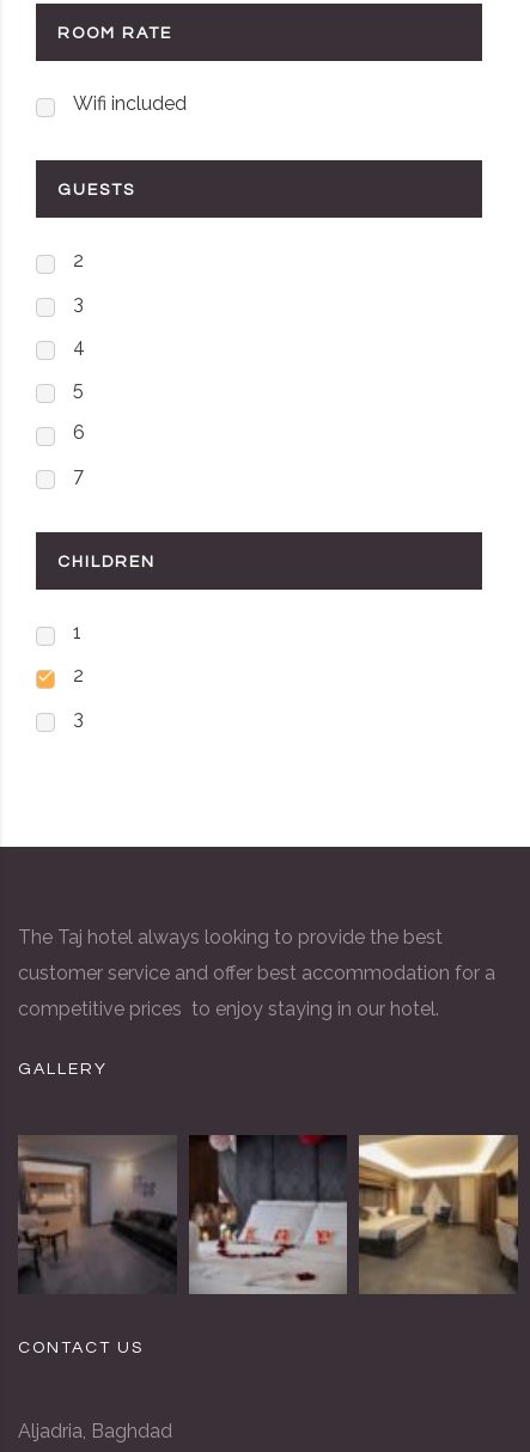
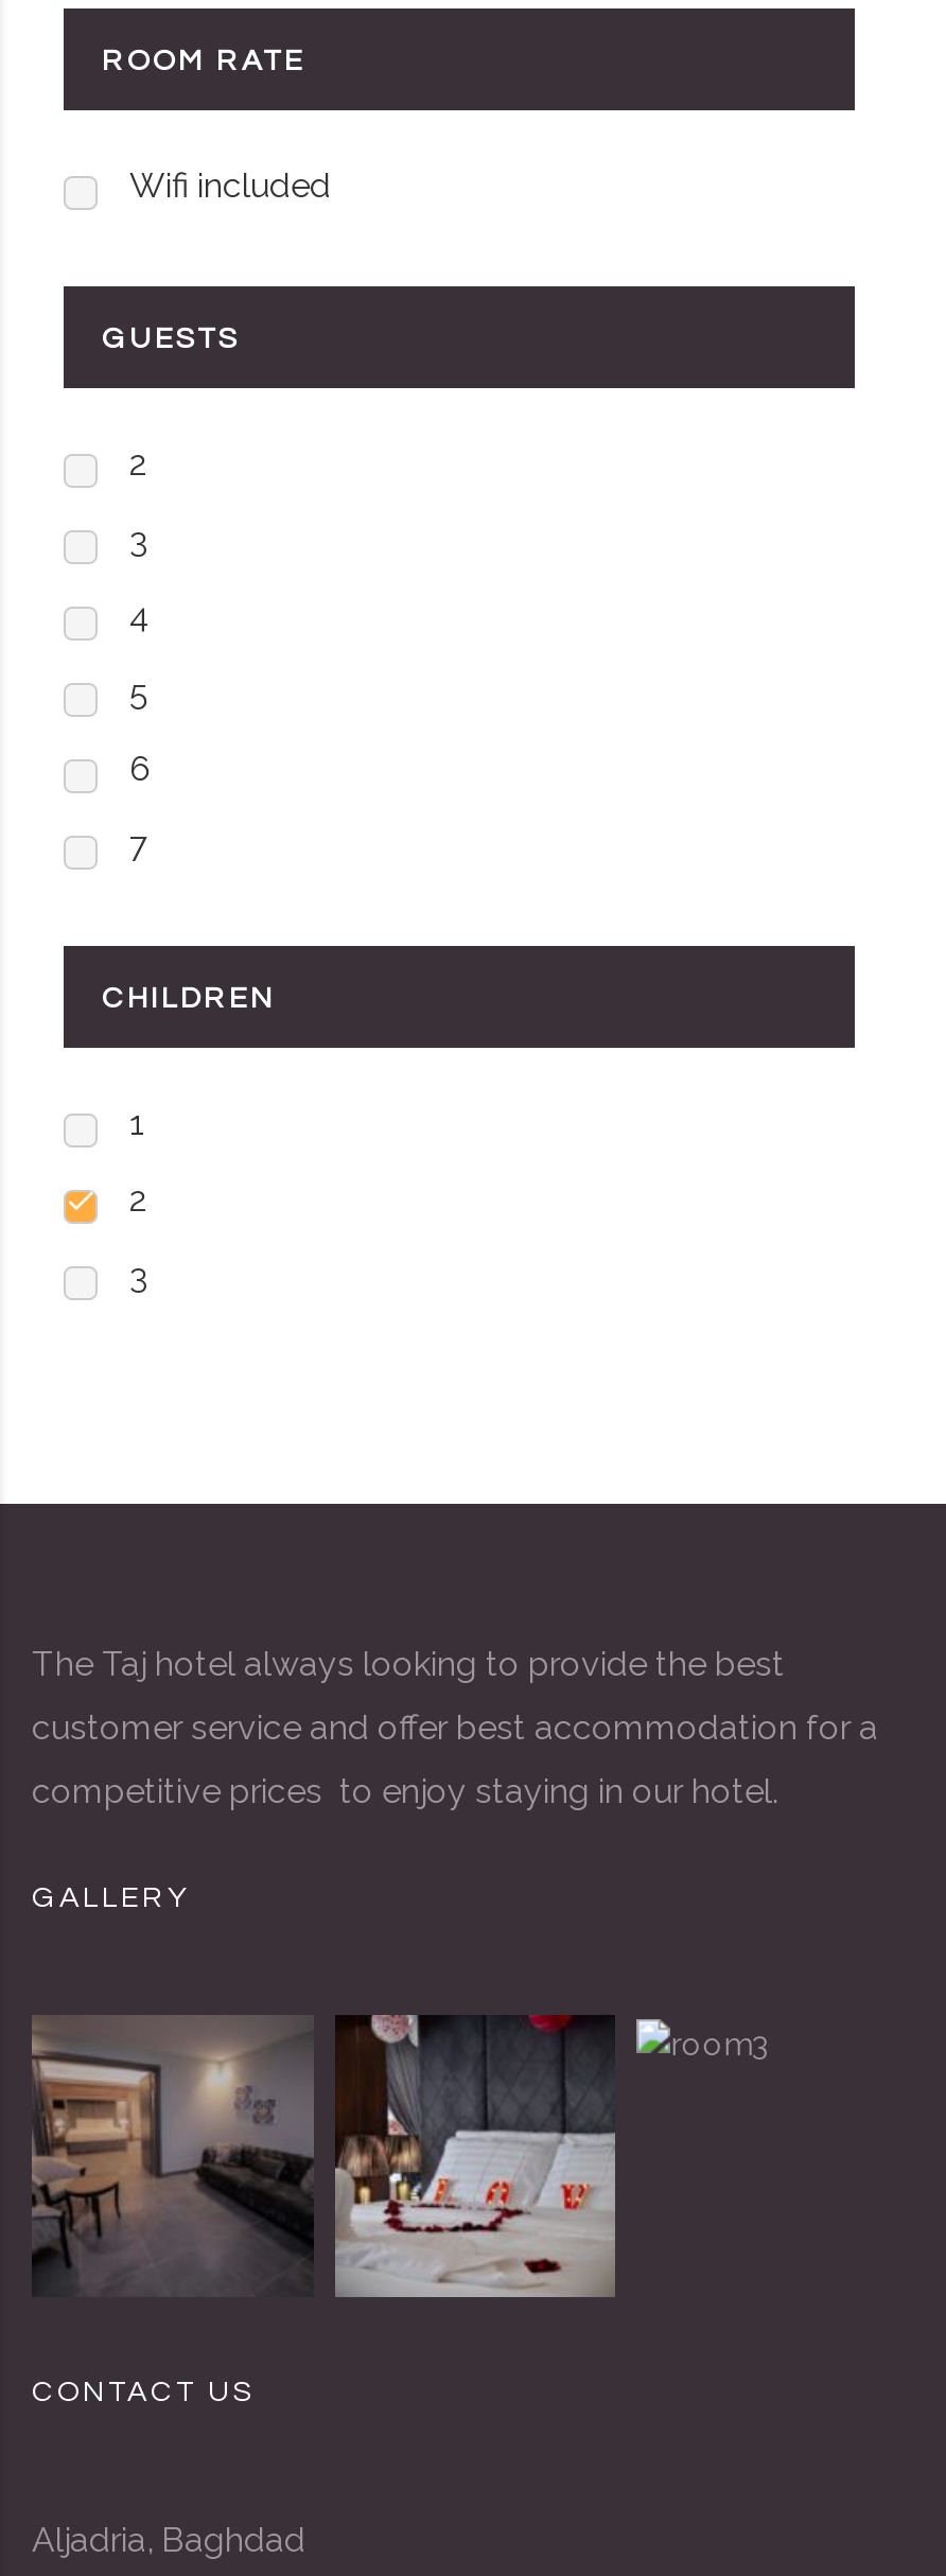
[358,1134,519,1294] [image] -> none

